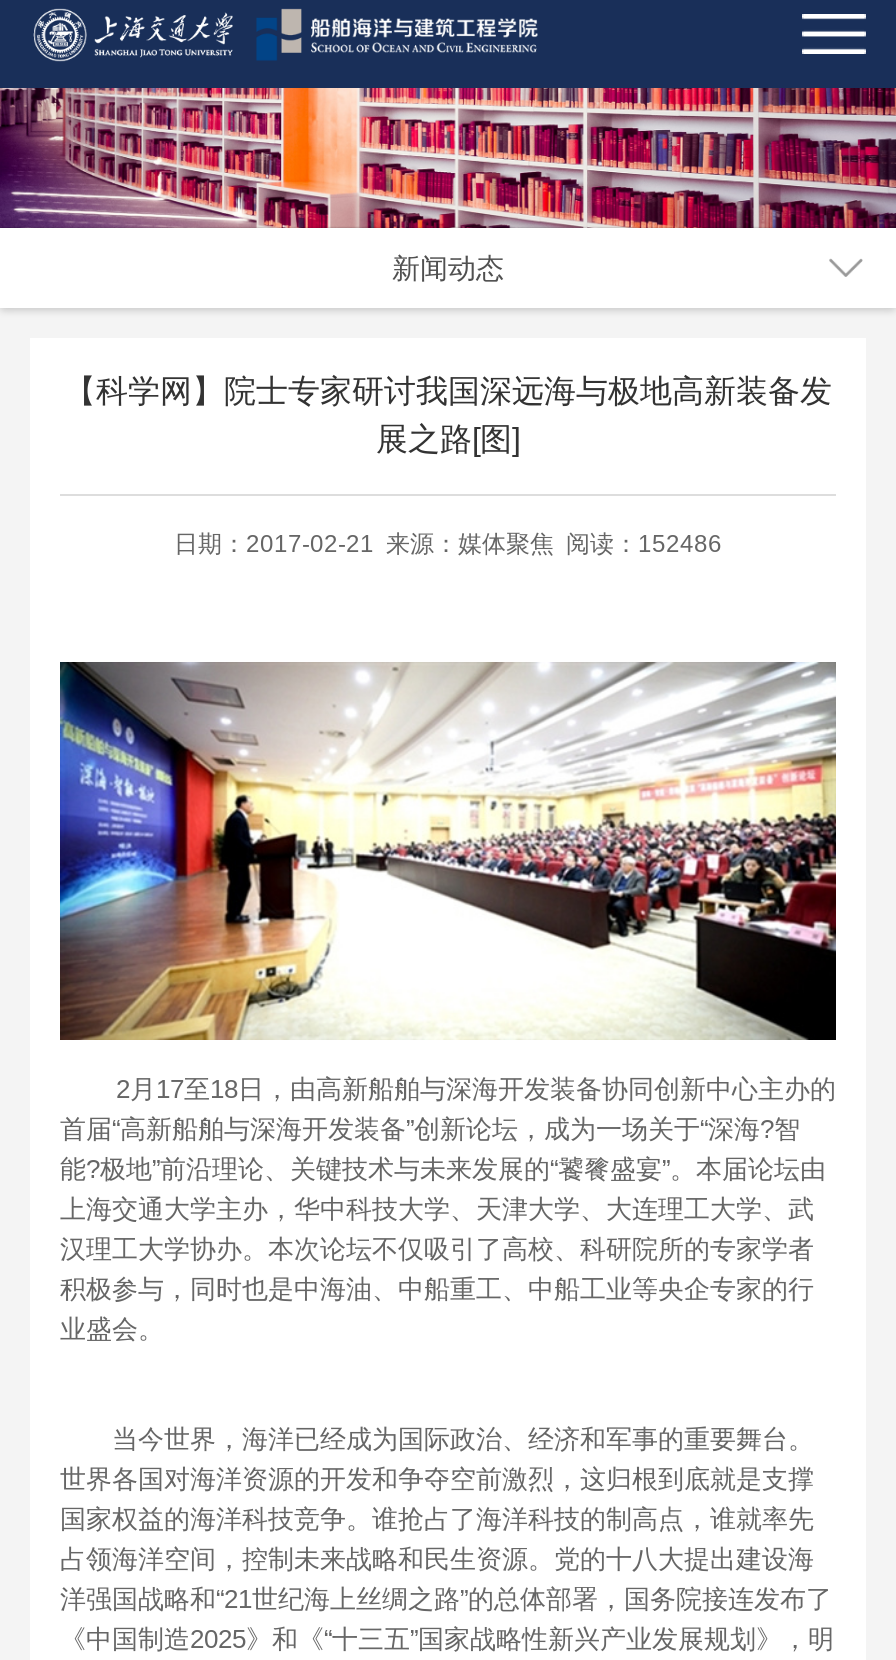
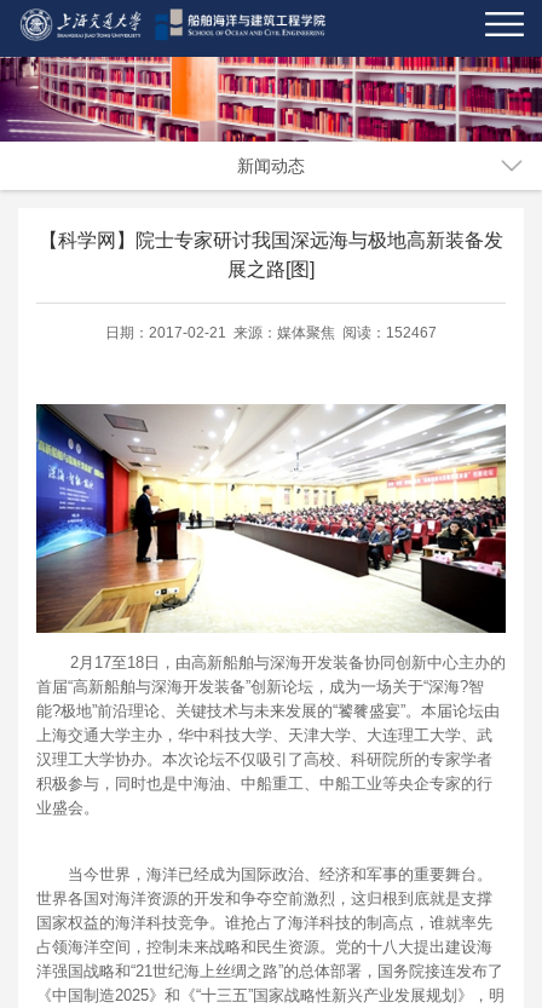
[174,530,722,558] 日期：2017-02-21 来源：媒体聚焦 阅读：152486 -> [105,324,437,341] 日期：2017-02-21 来源：媒体聚焦 阅读：152467

